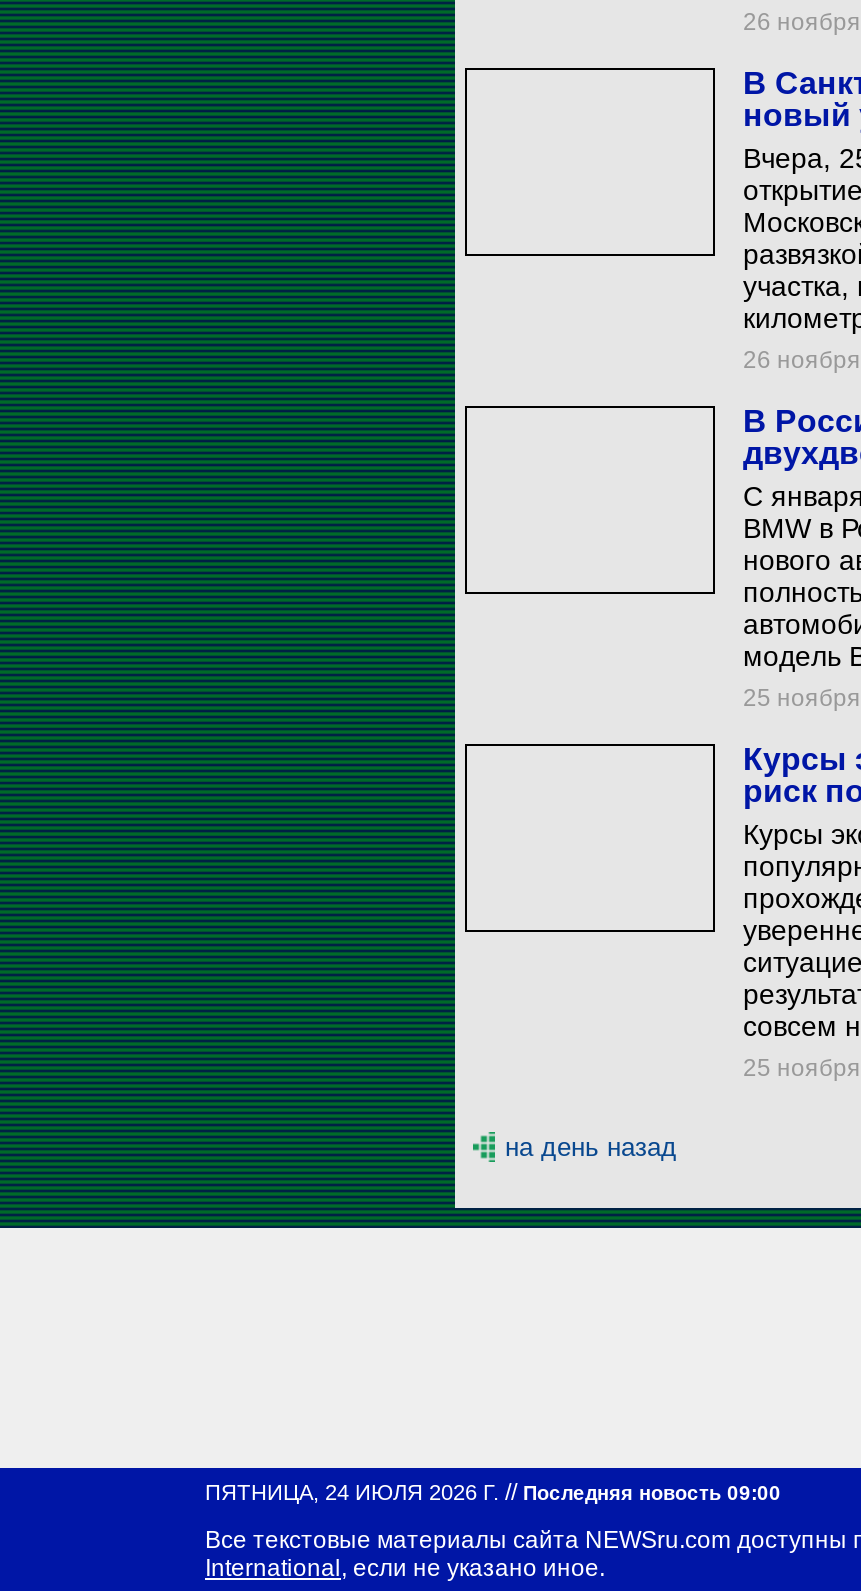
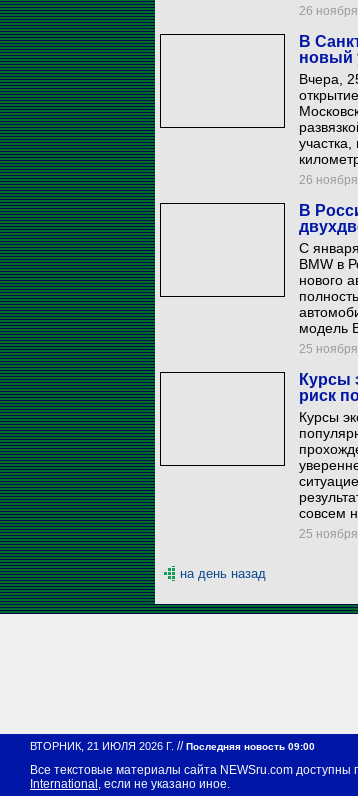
[205,1478,781,1506] ПЯТНИЦА, 24 ИЮЛЯ 2026 Г. // Последняя новость 09:00 -> [30,739,315,753] ВТОРНИК, 21 ИЮЛЯ 2026 Г. // Последняя новость 09:00

